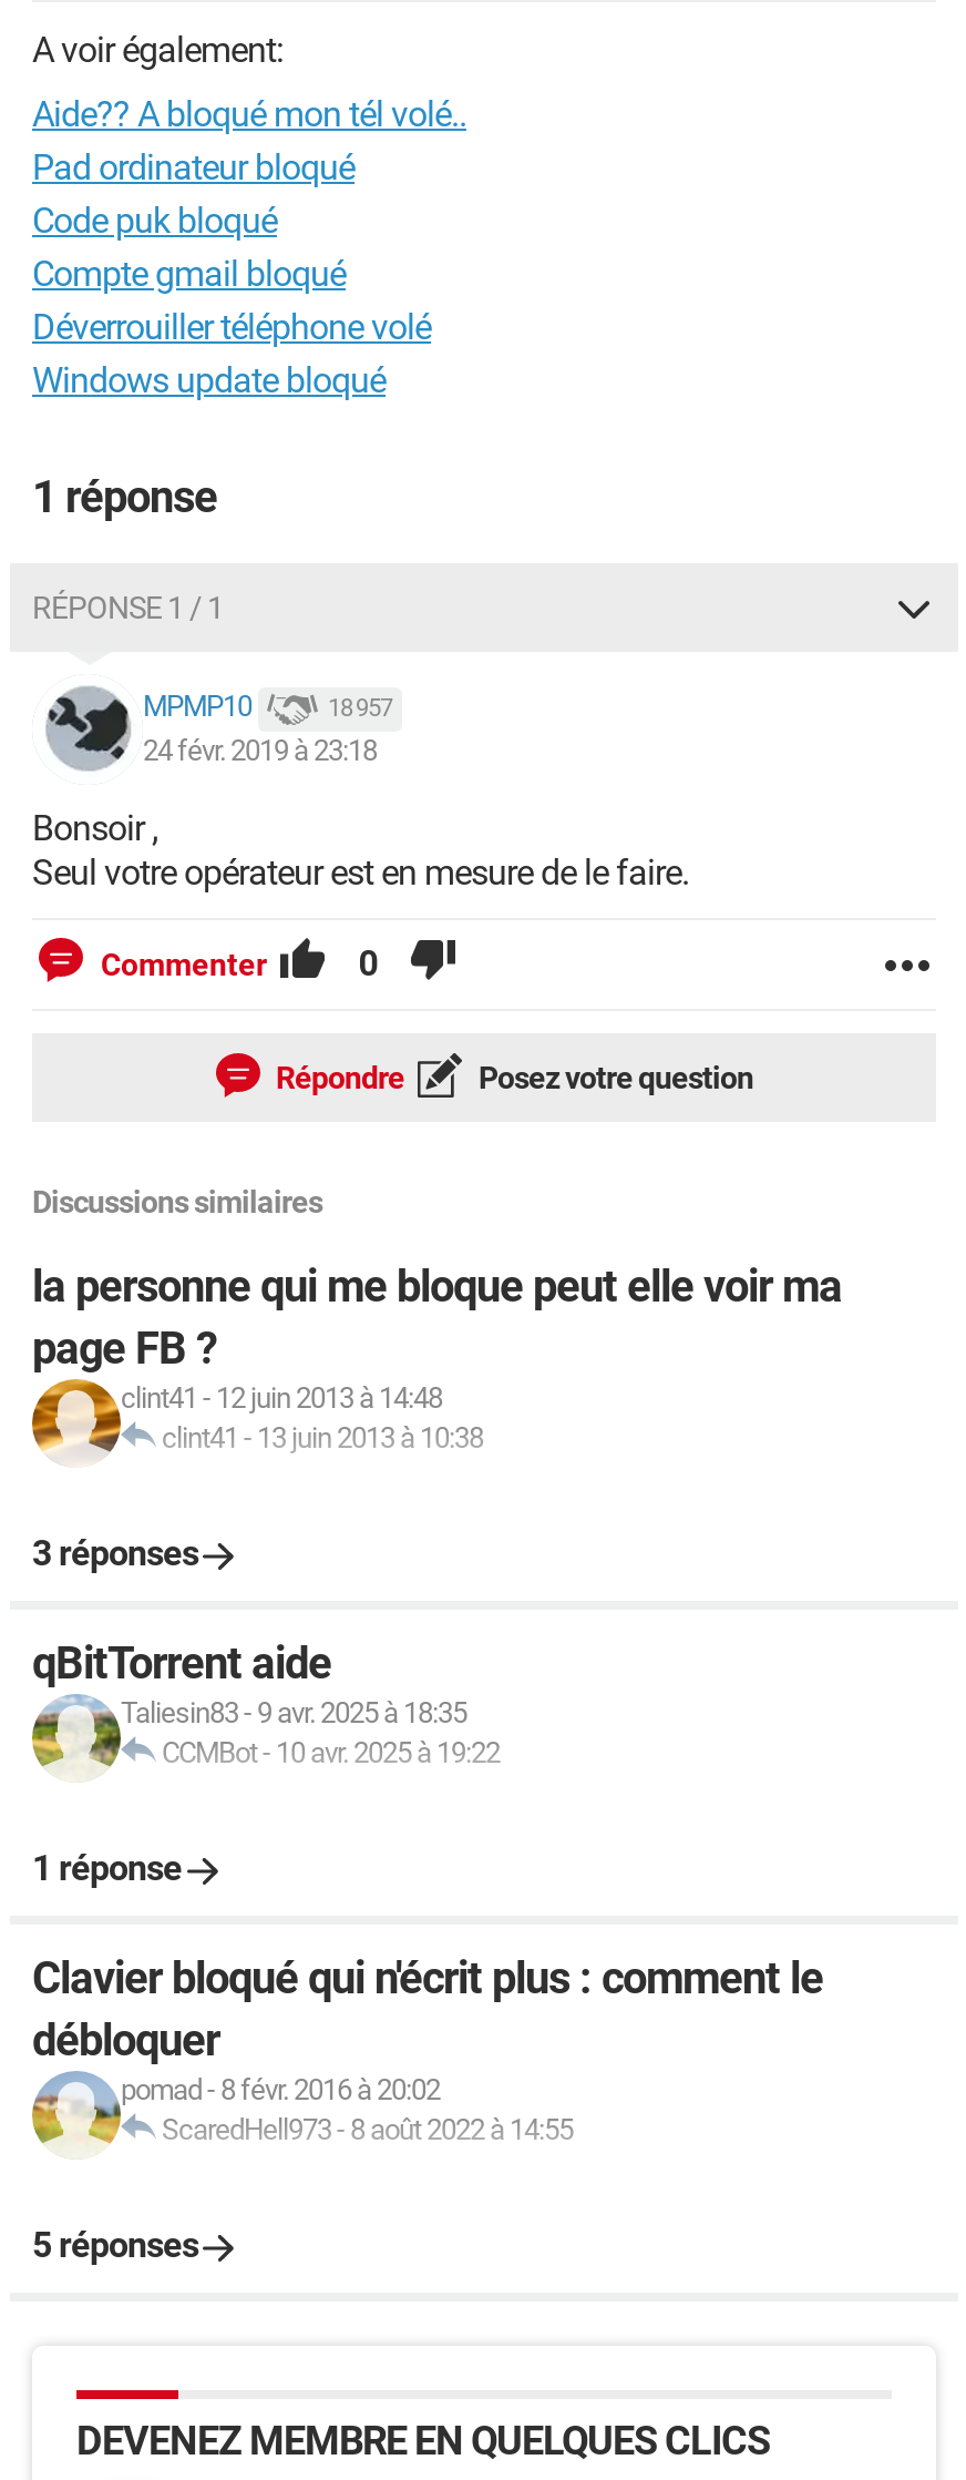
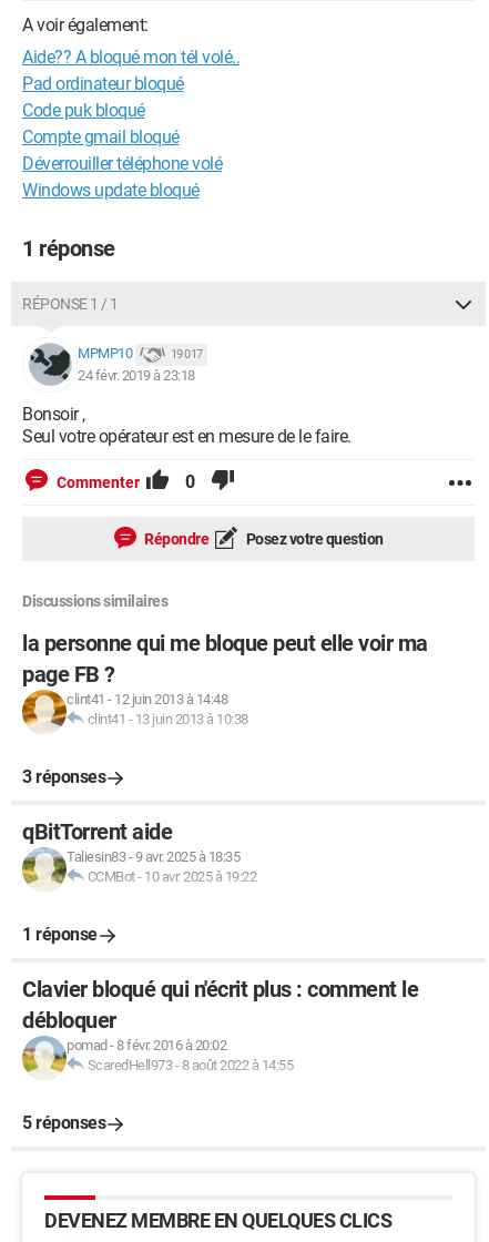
[328,694,392,723] 18 957 -> [170,347,202,361] 19 017

